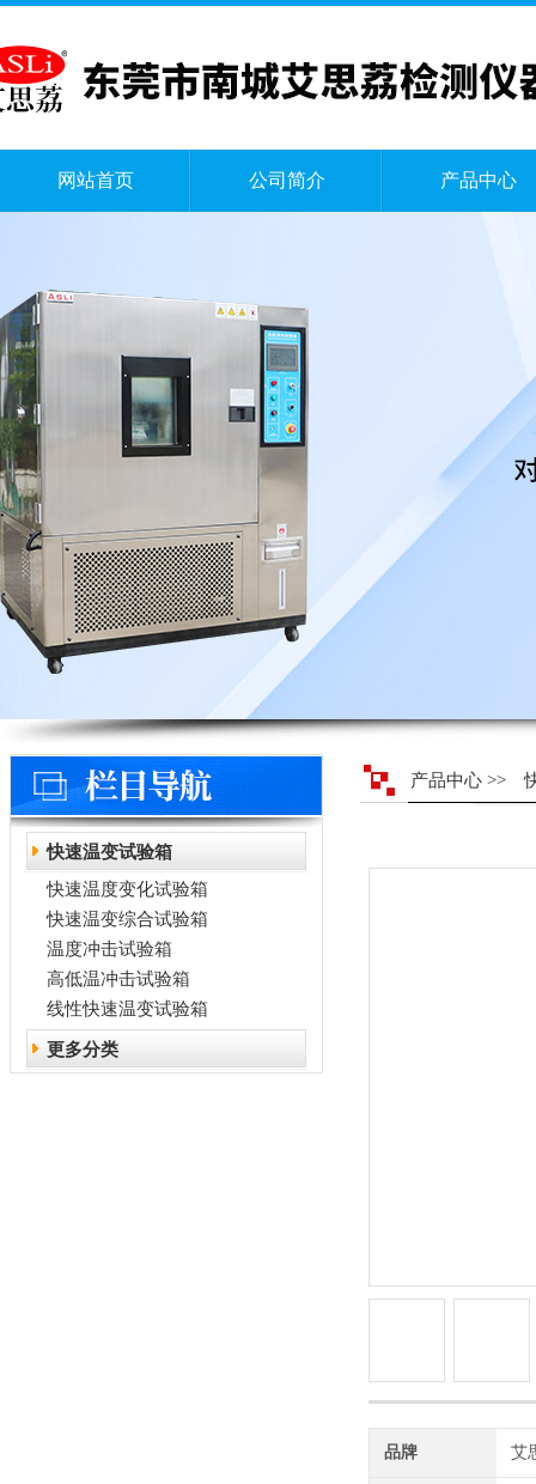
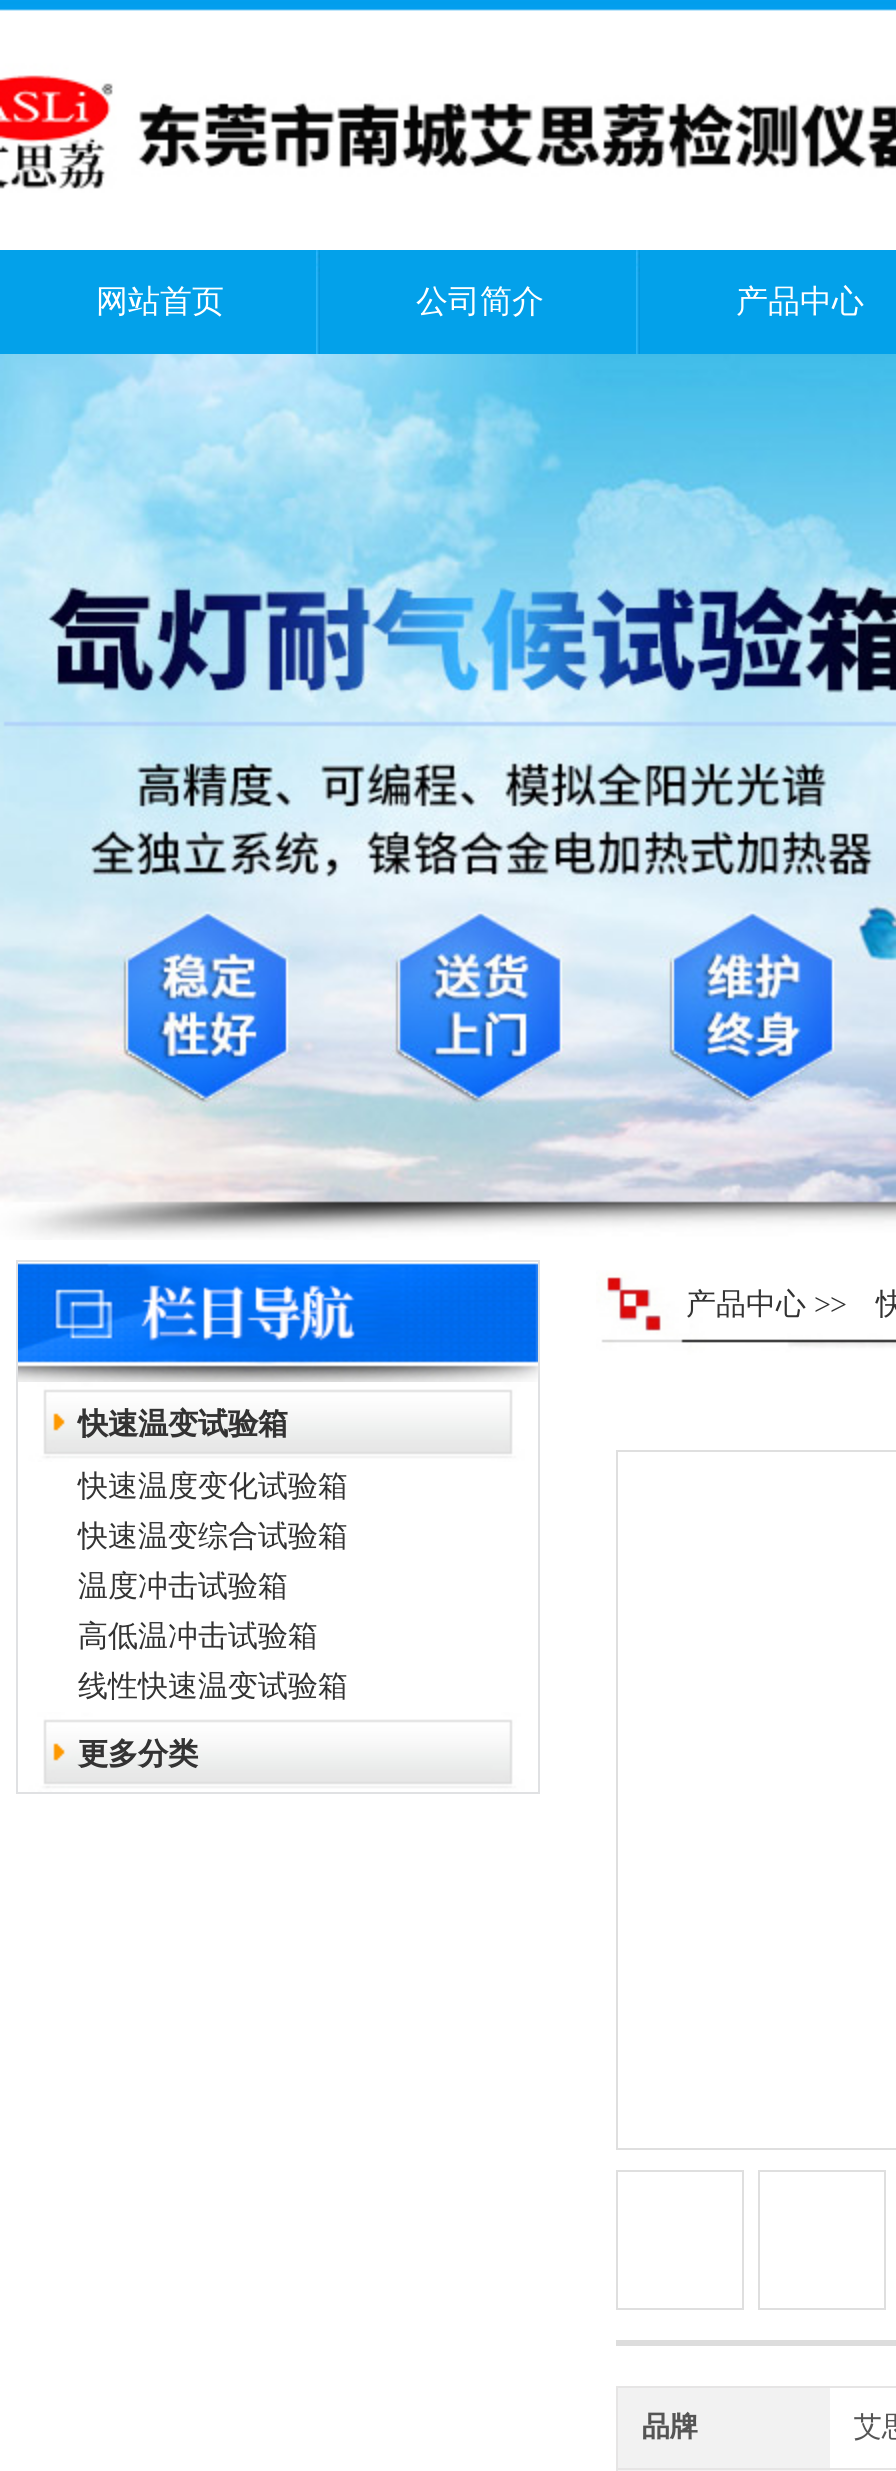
[4,212,532,718] [image] -> [6,354,890,1200] [image]

